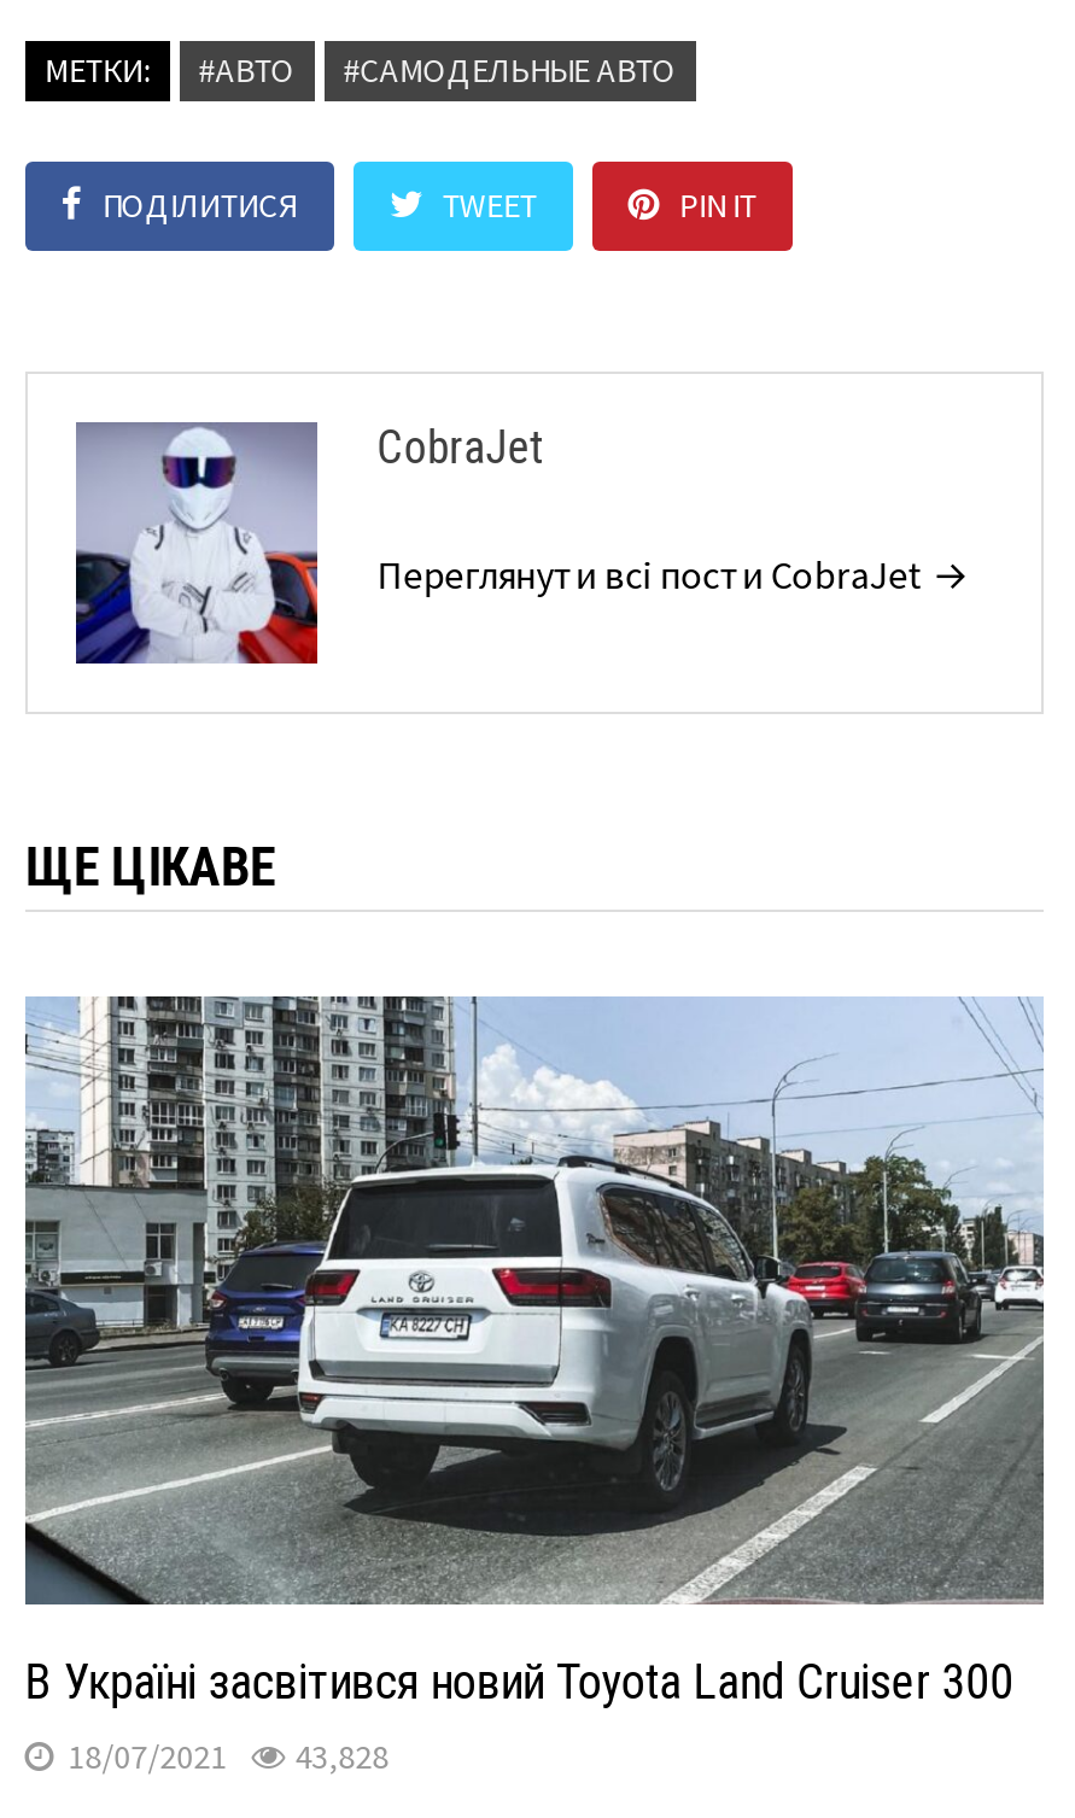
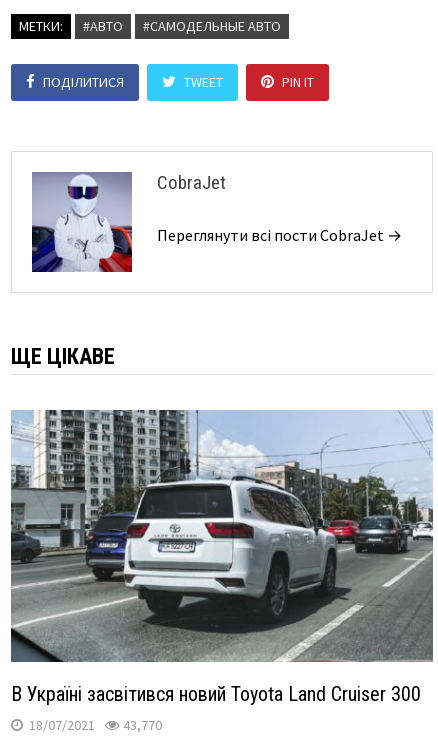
[68,1734,389,1777] 18/07/2021 43,828 -> [29,716,162,734] 18/07/2021 43,770

